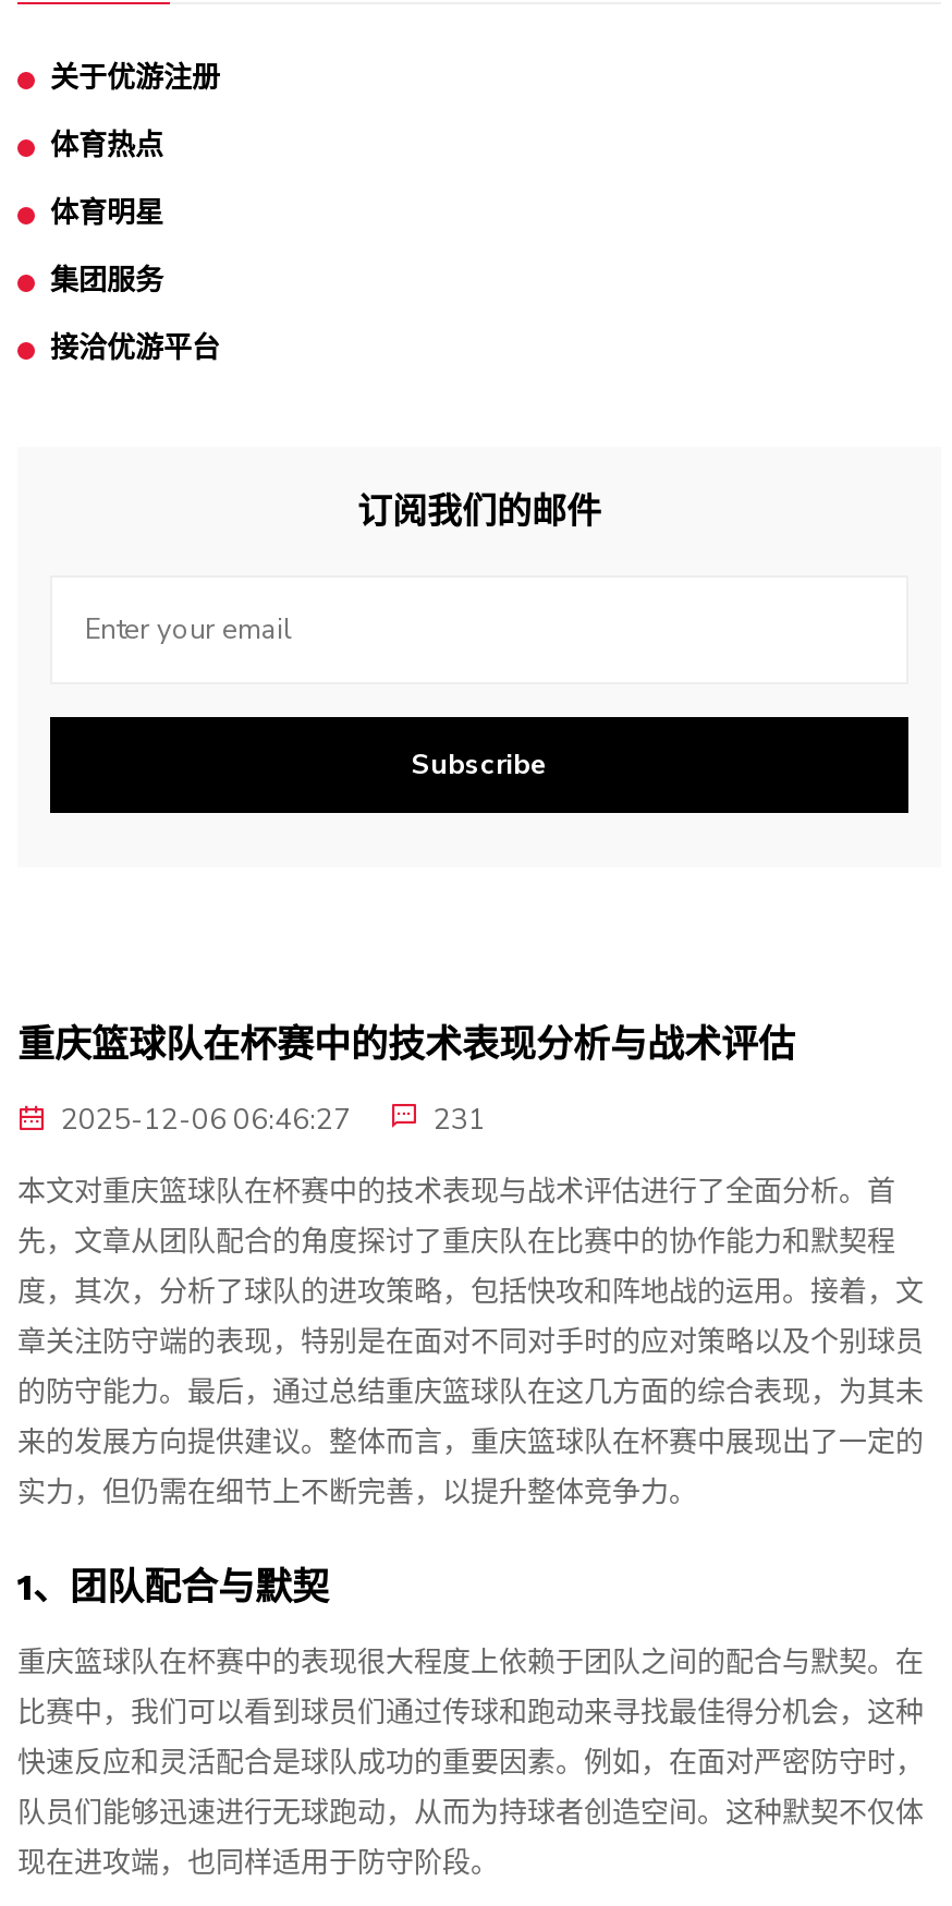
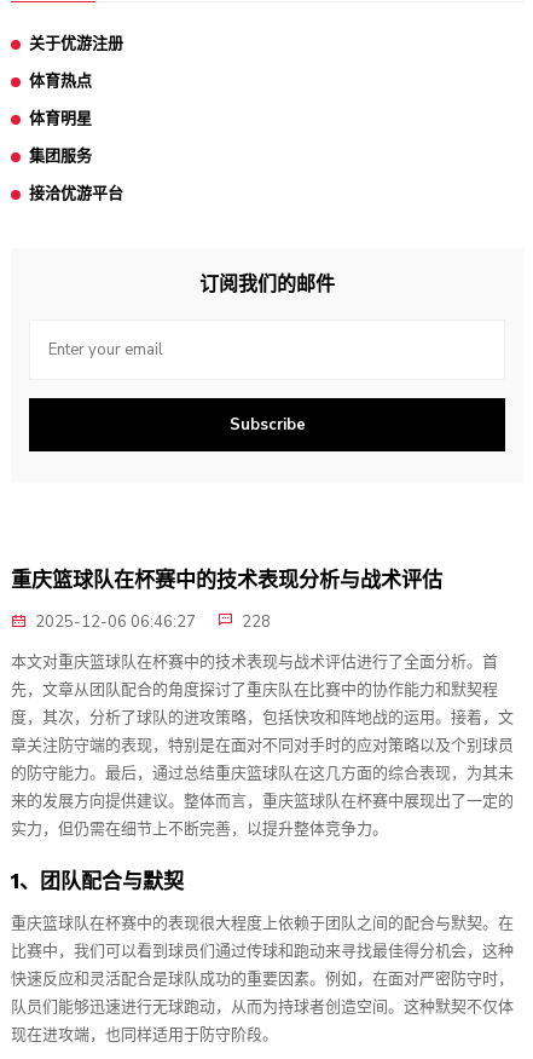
[434,1101,486,1140] 231 -> [242,611,271,633] 228

